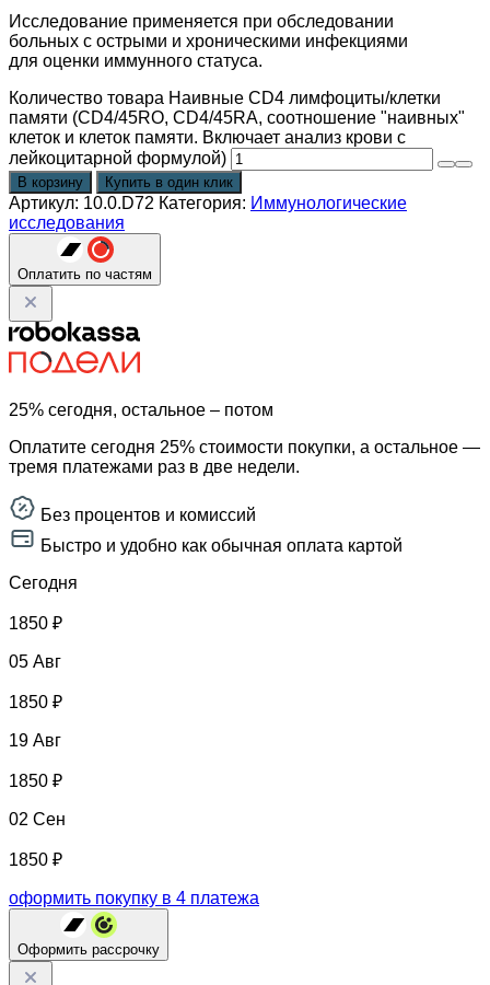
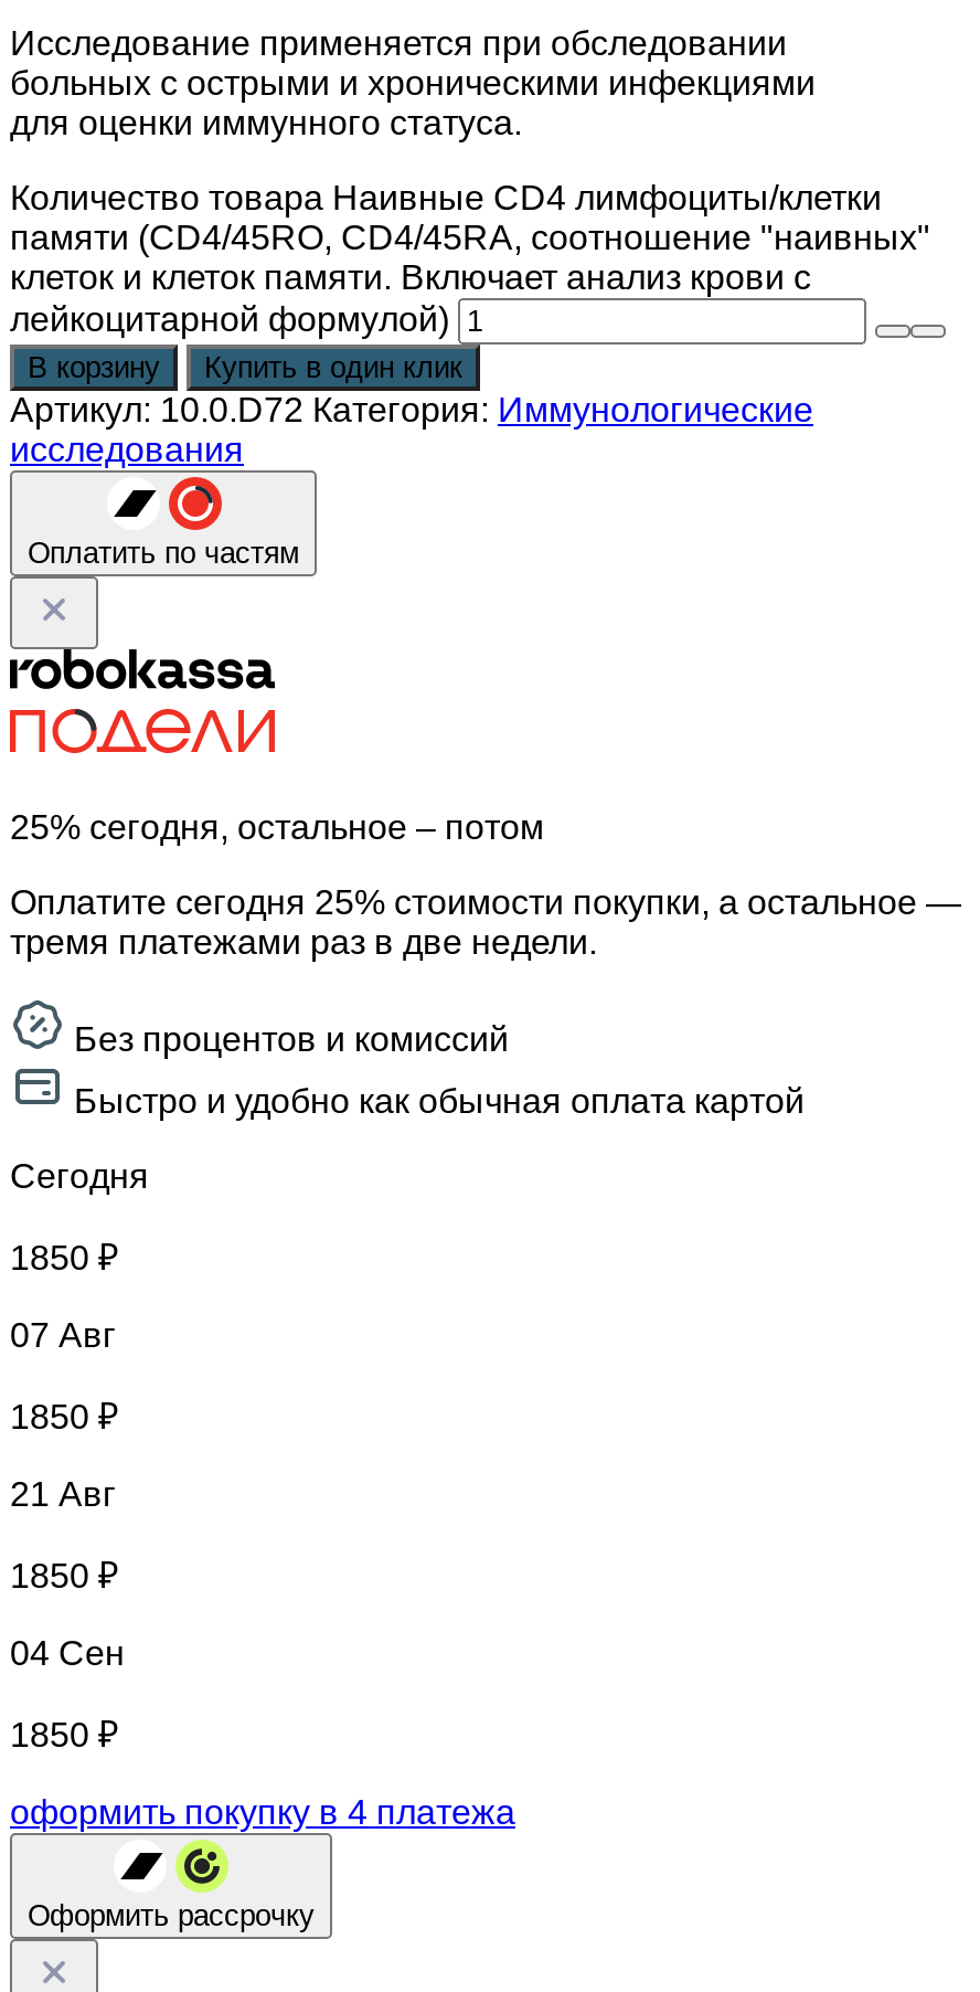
[9,653,61,671] 05 Авг -> [10,1317,116,1354] 07 Авг
[9,731,61,750] 19 Авг -> [10,1476,116,1513] 21 Авг
[9,810,66,829] 02 Сен -> [10,1635,125,1672] 04 Сен

